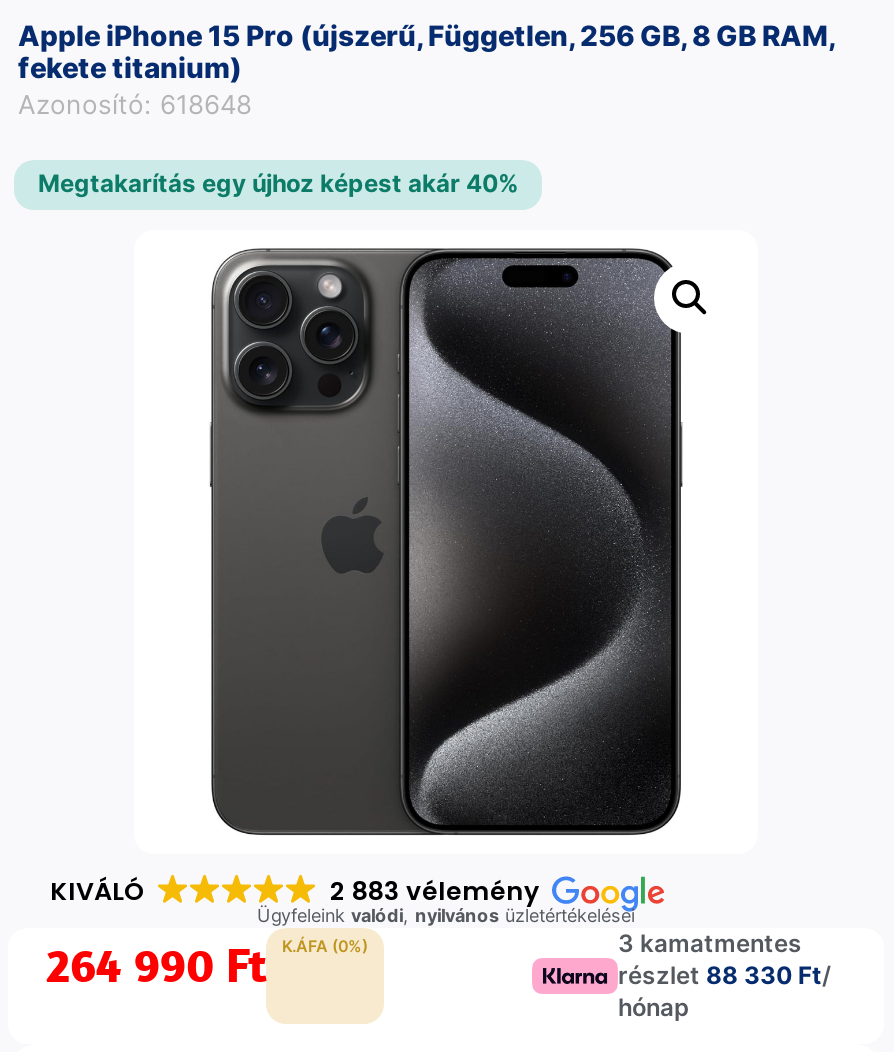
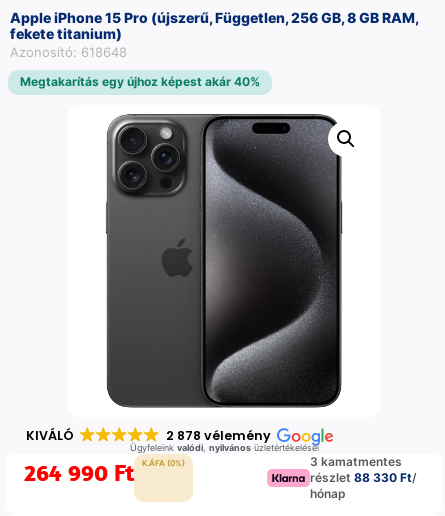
[330,875,540,909] 2 883 vélemény -> [166,427,271,444] 2 878 vélemény

